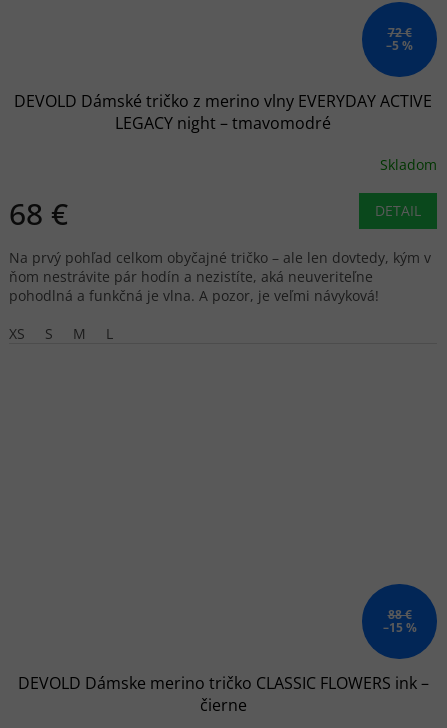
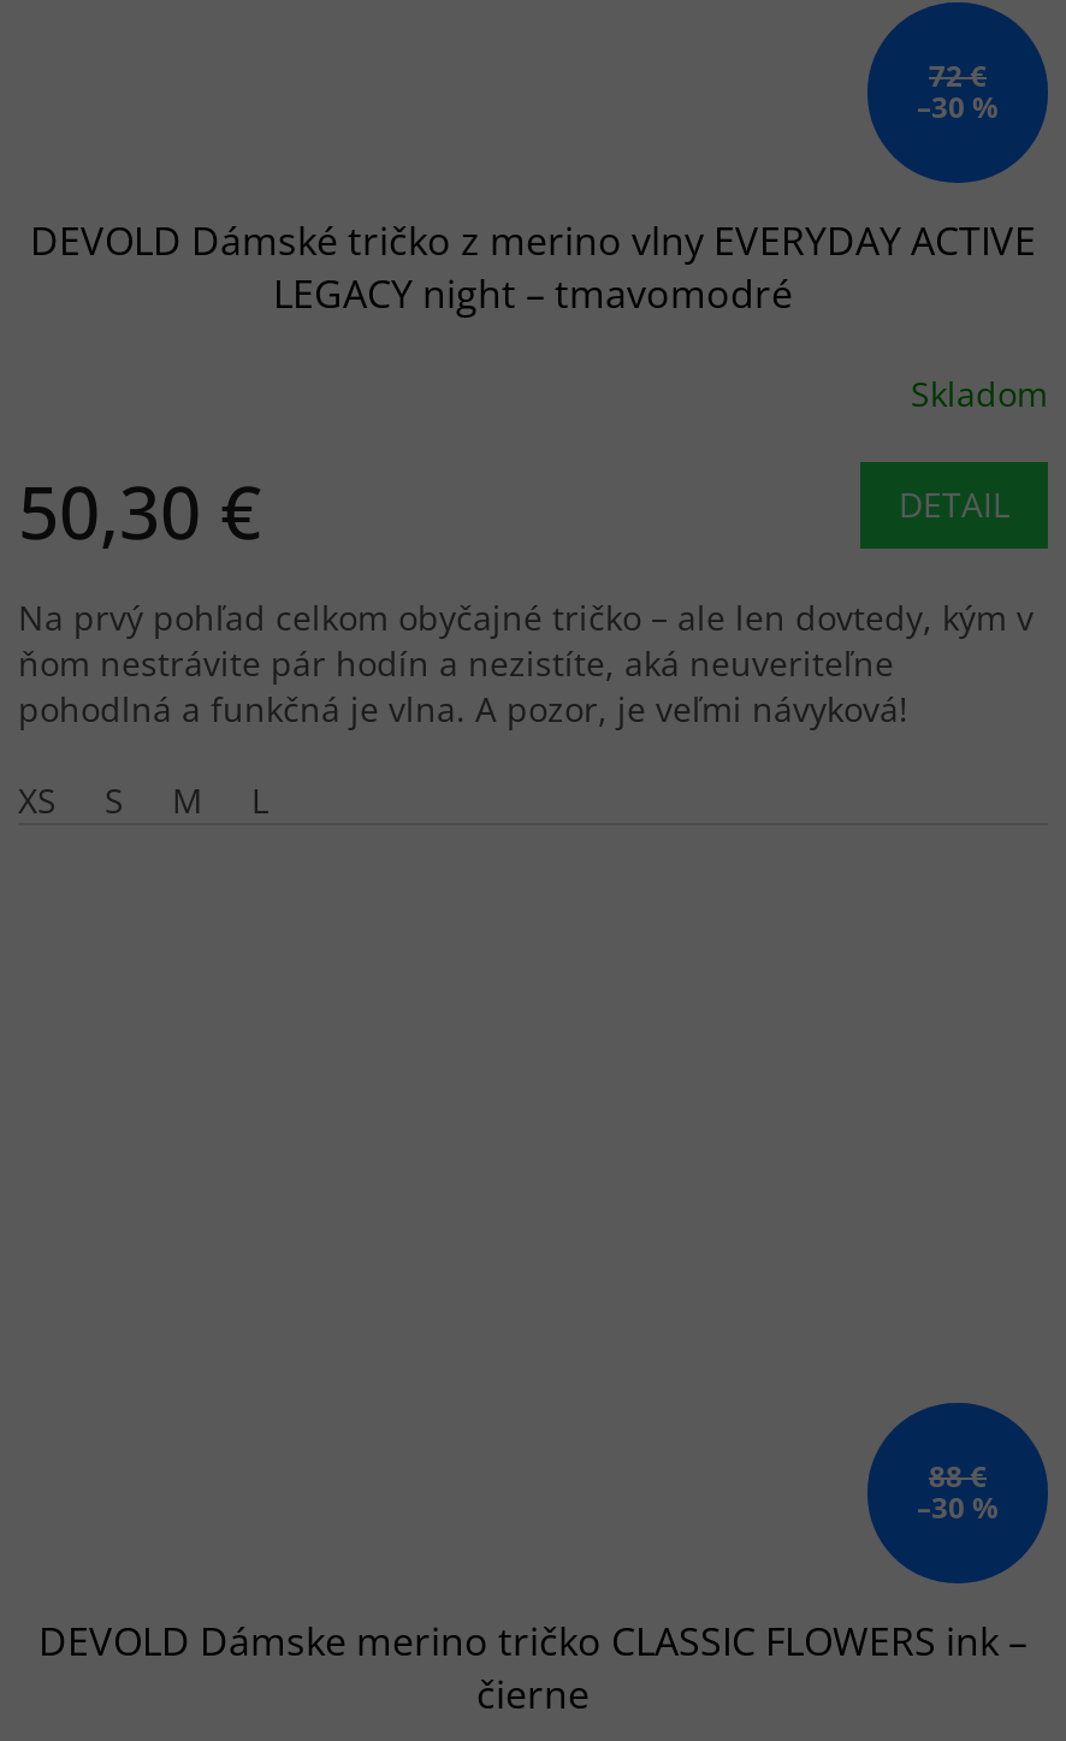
[386,37,413,54] –5 % -> [917,88,999,128] –30 %
[9,193,68,234] 68 € -> [18,462,261,561] 50,30 €
[382,619,416,636] –15 % -> [917,1488,999,1529] –30 %

